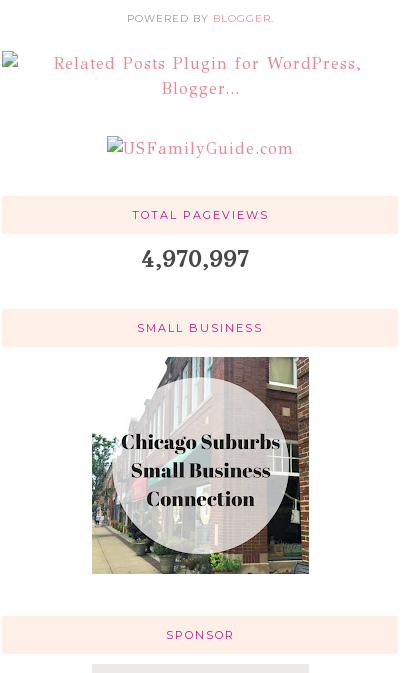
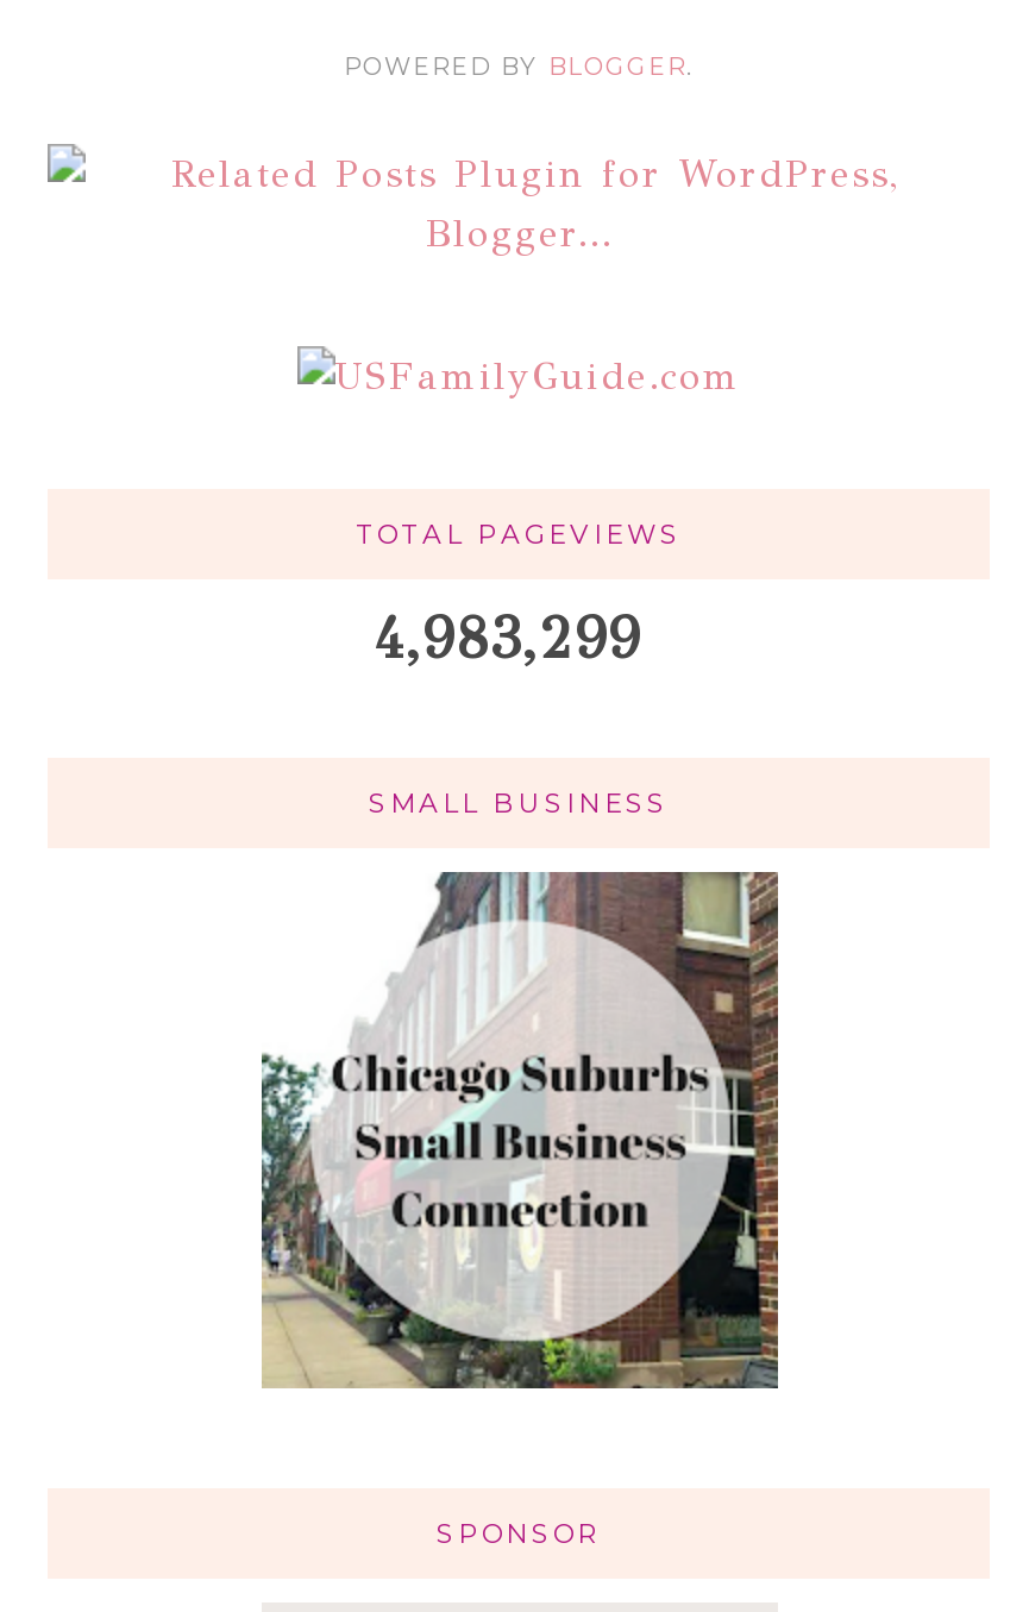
[141,244,249,274] 4,970,997 -> [372,602,641,674] 4,983,299

